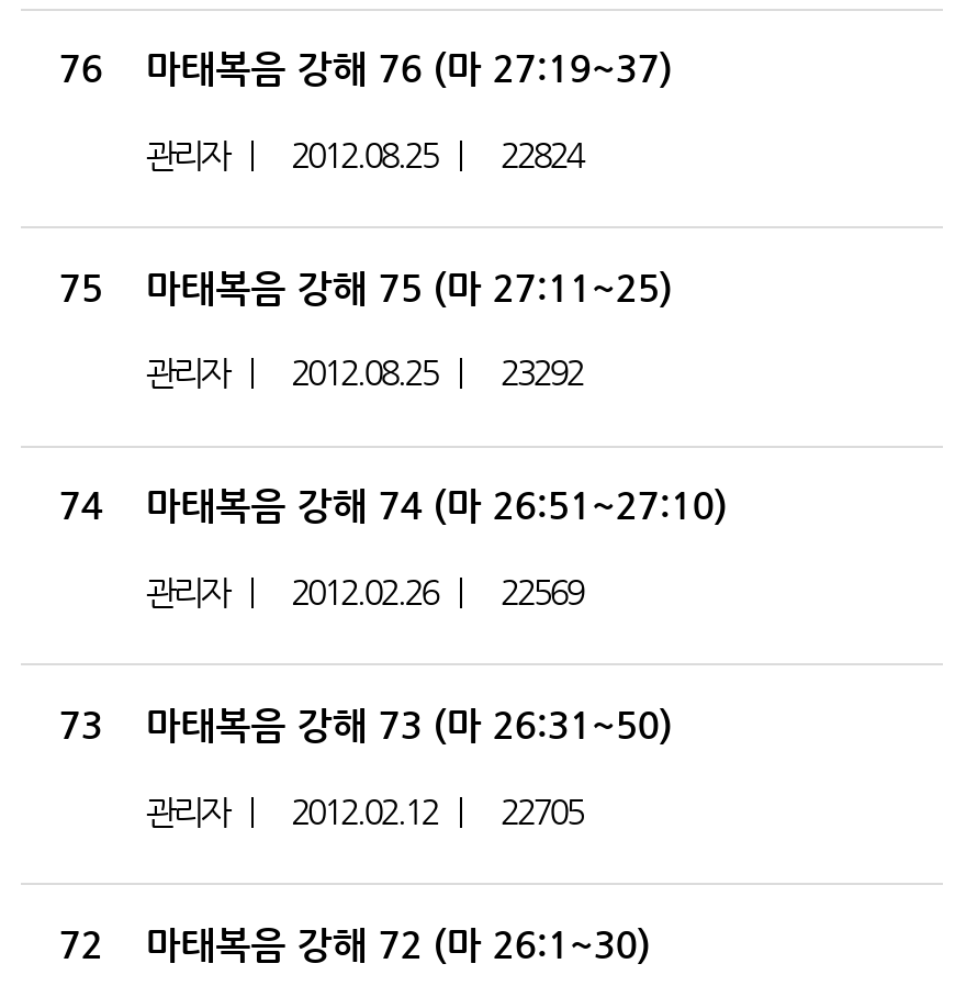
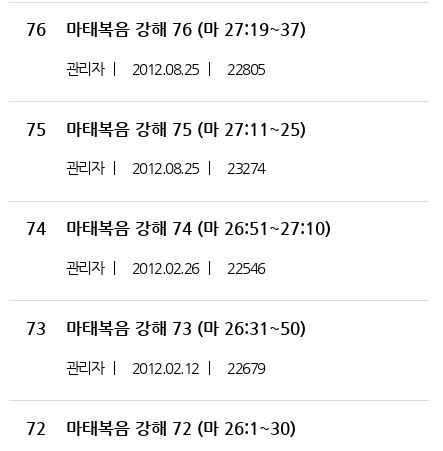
[146,136,582,175] 관리자 2012.08.25 22824 -> [66,60,265,78] 관리자 2012.08.25 22805
[146,354,582,394] 관리자 2012.08.25 23292 -> [66,159,265,177] 관리자 2012.08.25 23274
[146,573,582,613] 관리자 2012.02.26 22569 -> [66,259,265,277] 관리자 2012.02.26 22546
[146,792,582,831] 관리자 2012.02.12 22705 -> [66,359,265,377] 관리자 2012.02.12 22679

